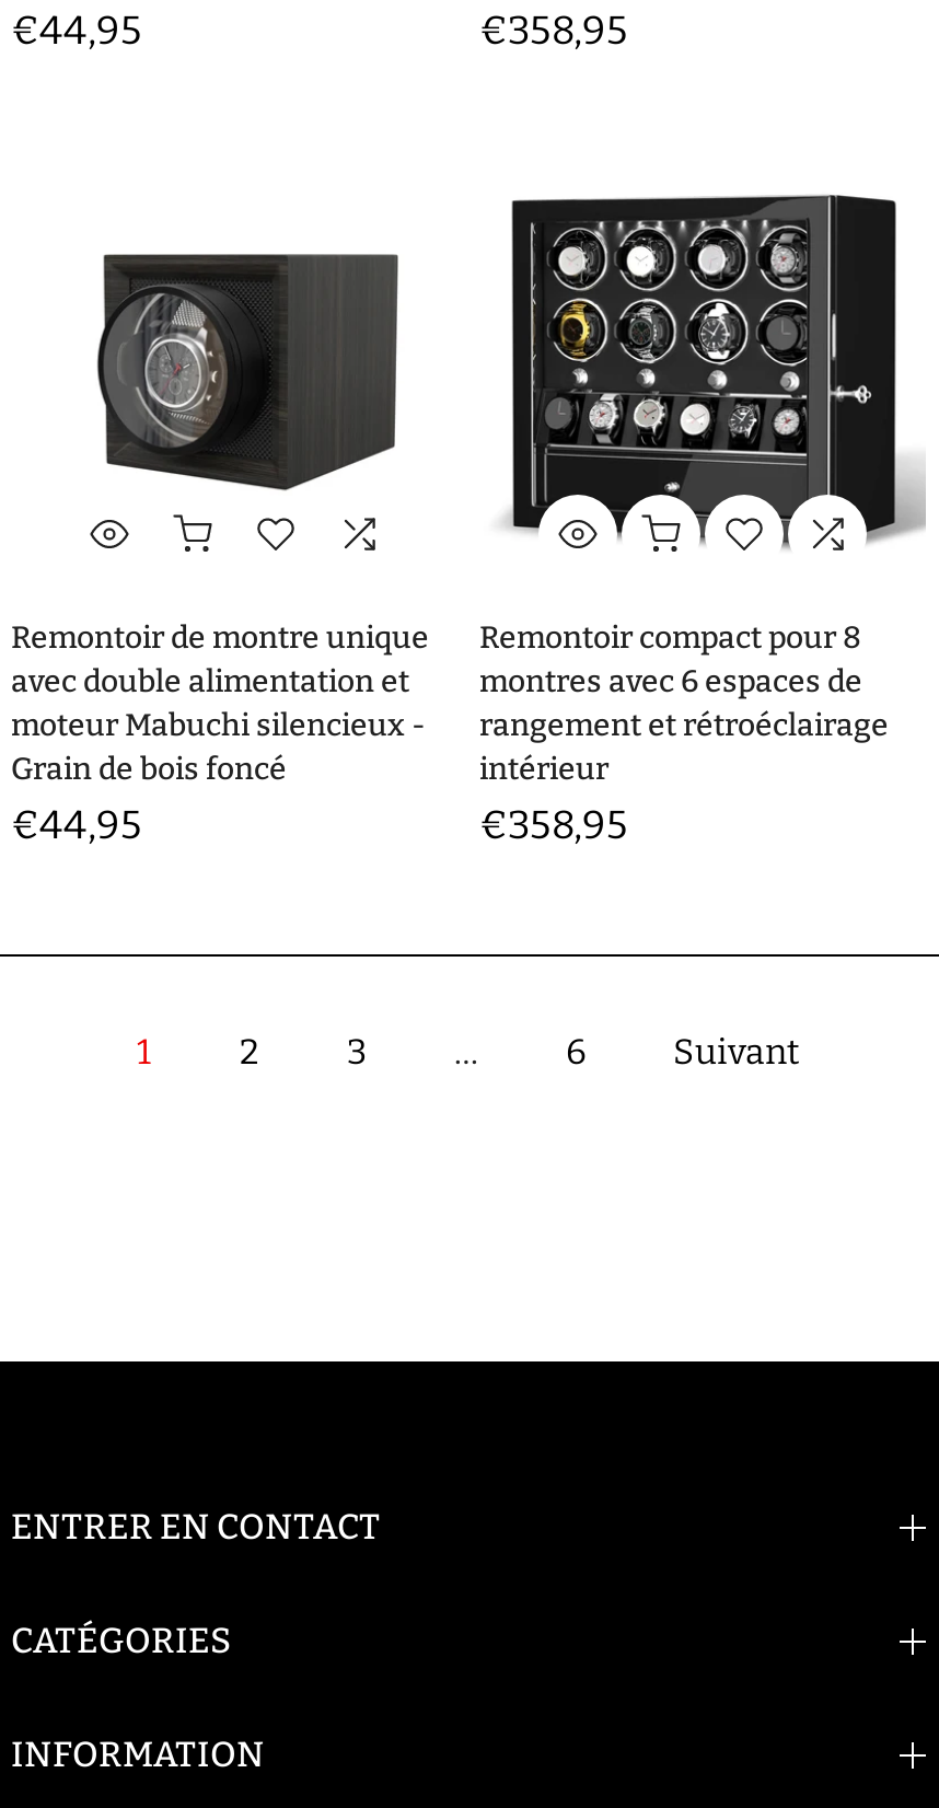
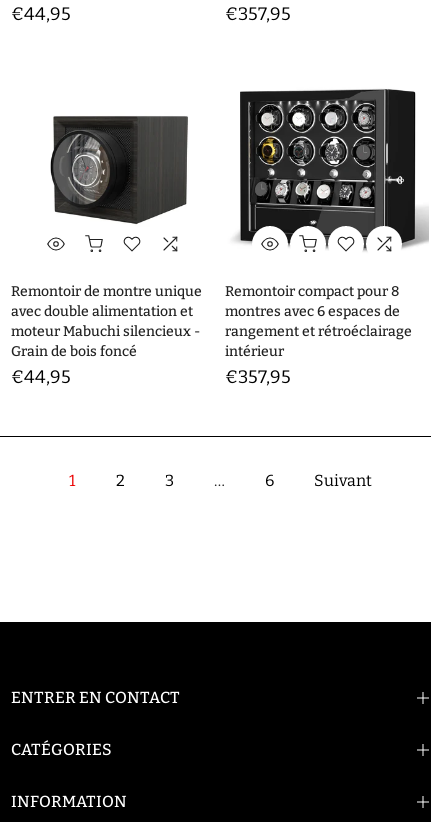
[479,7,628,55] €358,95 -> [225,3,291,25] €357,95
[479,801,628,849] €358,95 -> [225,366,291,388] €357,95

